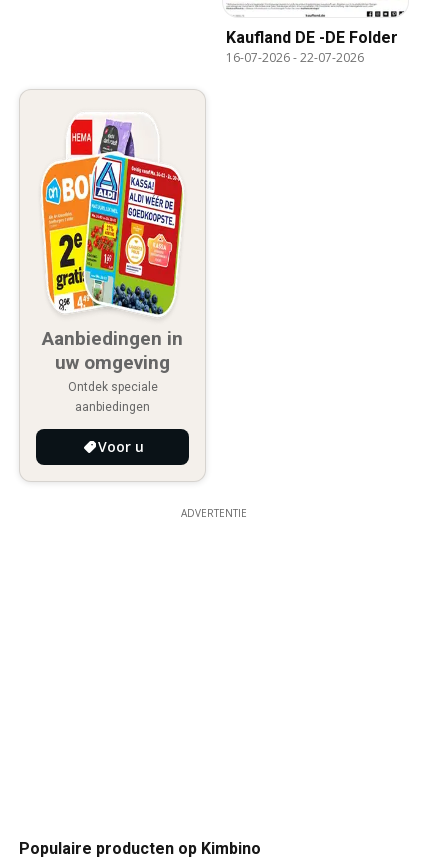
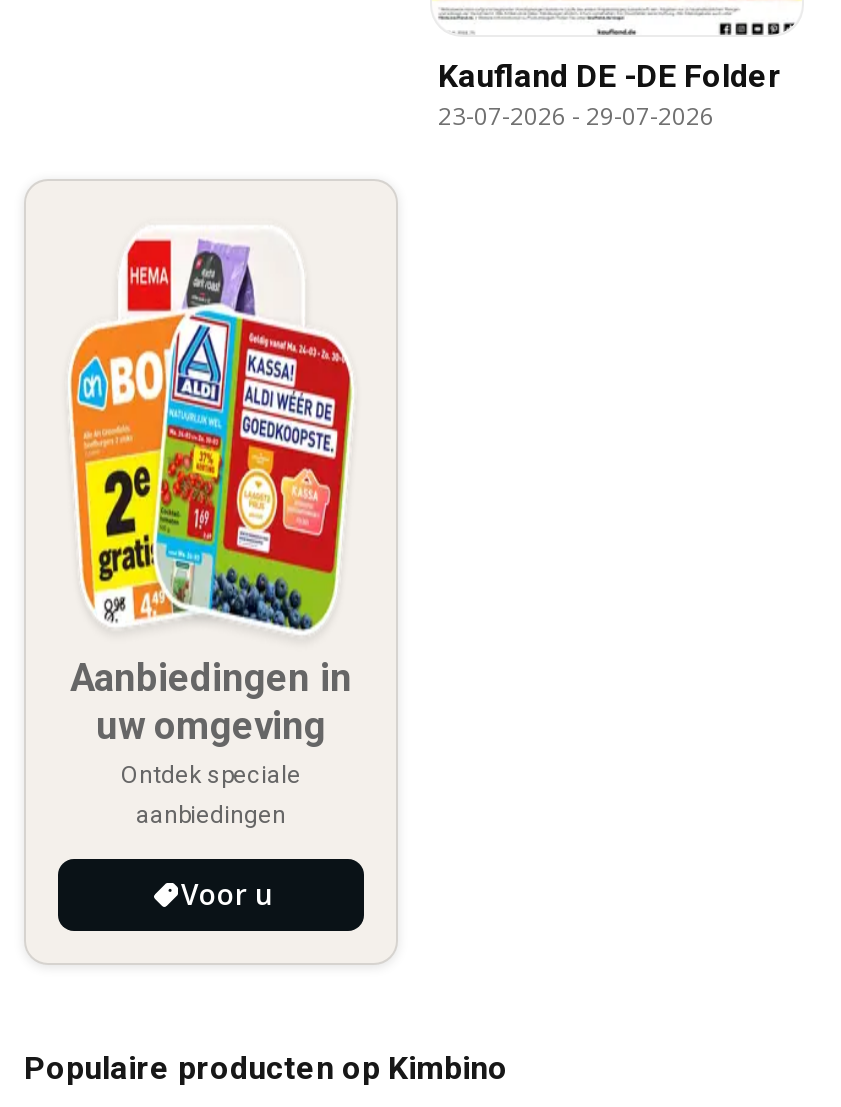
[226,49,364,66] 16-07-2026 - 22-07-2026 -> [438,98,714,132] 23-07-2026 - 29-07-2026
[181,506,247,520] ADVERTENTIE -> none

